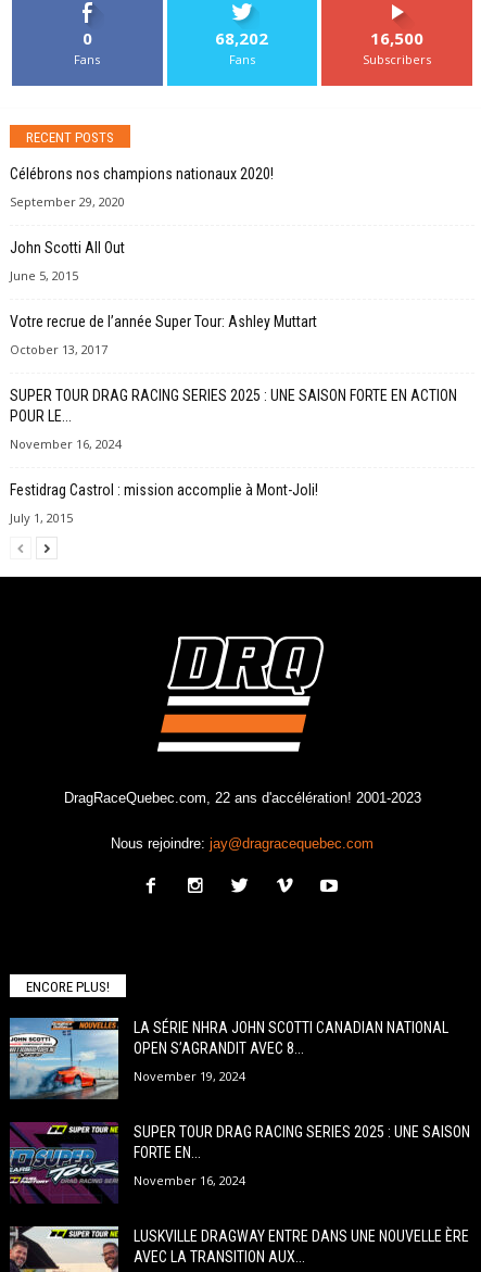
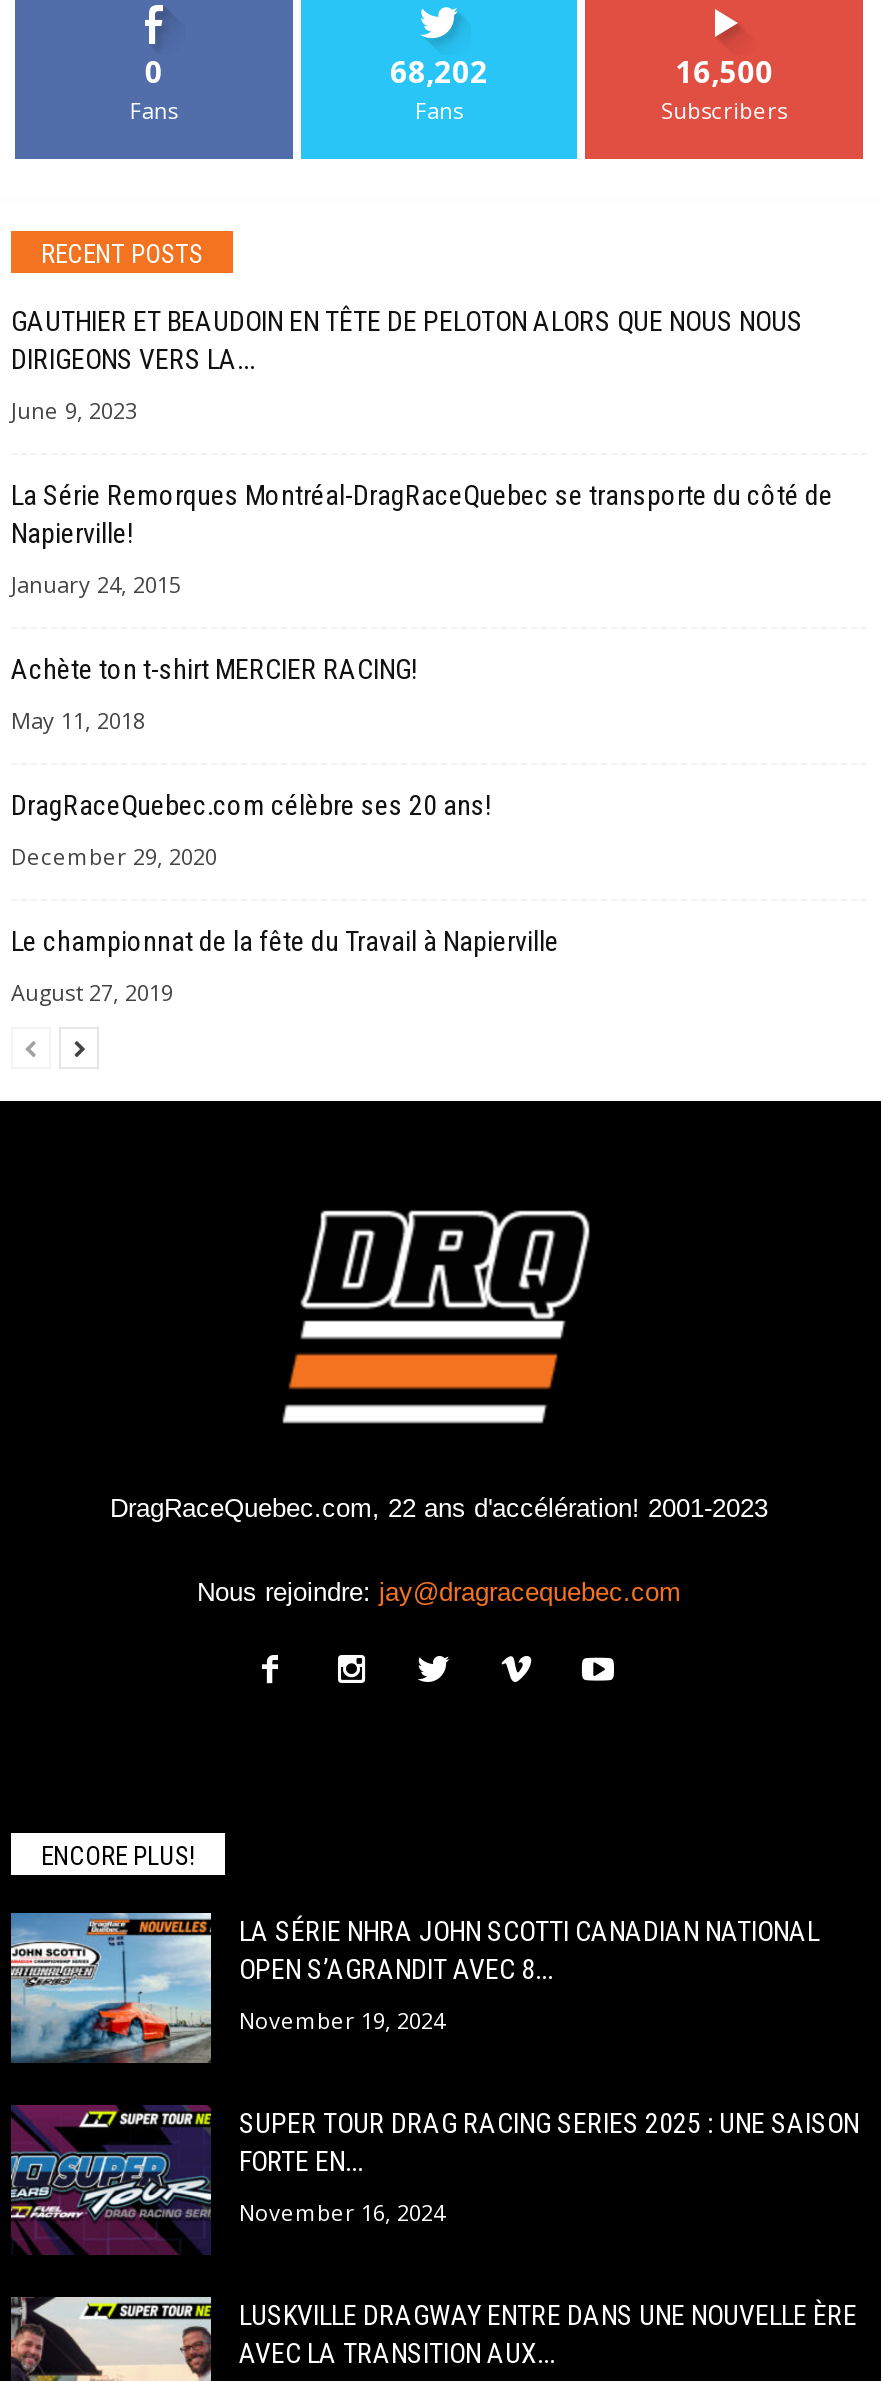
[10,165,274,182] Célébrons nos champions nationaux 2020! -> [11,304,803,374] GAUTHIER ET BEAUDOIN EN TÊTE DE PELOTON ALORS QUE NOUS NOUS | DIRIGEONS VERS LA...
[10,193,125,209] September 29, 2020 -> [11,394,137,424] June 9, 2023
[10,239,125,256] John Scotti All Out -> [11,478,833,548] La Série Remorques Montréal-DragRaceQuebec se transporte du côté de | Napierville!
[10,267,78,283] June 5, 2015 -> [11,568,181,598] January 24, 2015
[10,312,317,330] Votre recrue de l’année Super Tour: Ashley Muttart -> [11,652,417,684] Achète ton t-shirt MERCIER RACING!
[10,341,107,357] October 13, 2017 -> [11,704,145,734] May 11, 2018
[10,386,457,424] SUPER TOUR DRAG RACING SERIES 2025 : UNE SAISON FORTE EN ACTION | POUR LE... -> [11,788,491,820] DragRaceQuebec.com célèbre ses 20 ans!
[10,435,122,451] November 16, 2024 -> [11,840,217,870] December 29, 2020
[10,481,318,498] Festidrag Castrol : mission accomplie à Mont-Joli! -> [11,924,559,956] Le championnat de la fête du Travail à Napierville
[10,509,73,525] July 1, 2015 -> [11,976,173,1006] August 27, 2019

